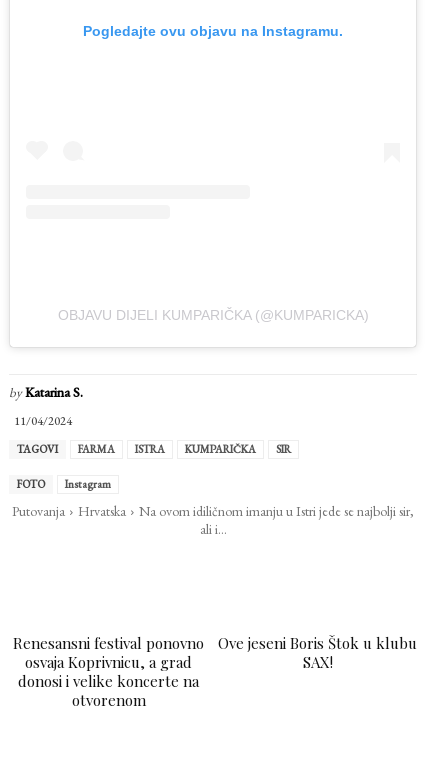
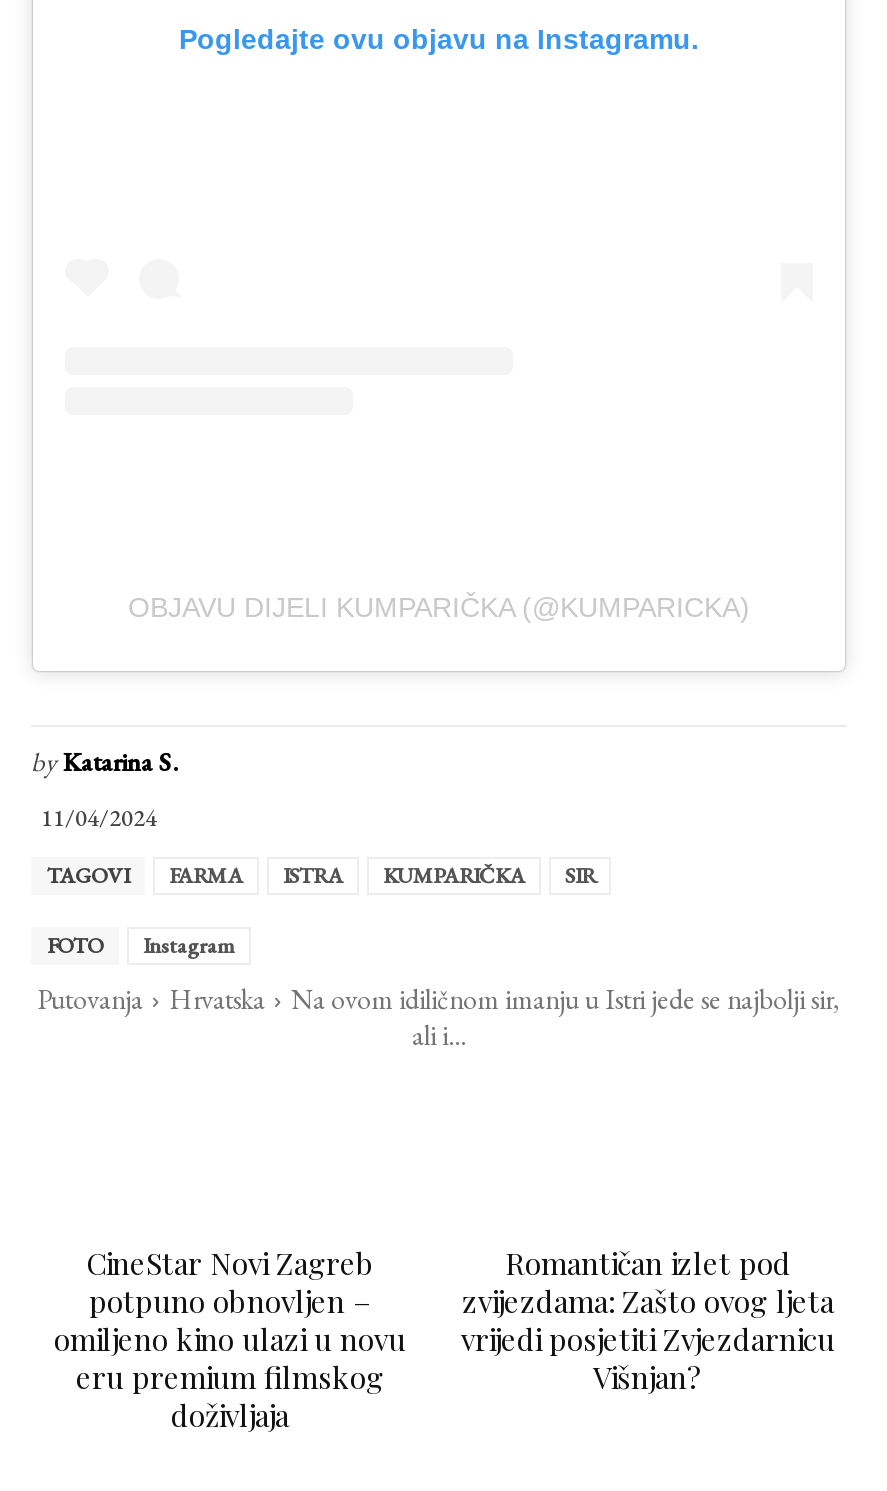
[13,633,204,710] Renesansni festival ponovno | osvaja Koprivnicu, a grad | donosi i velike koncerte na | otvorenom -> [54,1243,406,1435] CineStar Novi Zagreb | potpuno obnovljen – | omiljeno kino ulazi u novu | eru premium filmskog | doživljaja
[218,633,417,672] Ove jeseni Boris Štok u klubu | SAX! -> [461,1243,835,1397] Romantičan izlet pod | zvijezdama: Zašto ovog ljeta | vrijedi posjetiti Zvjezdarnicu | Višnjan?

